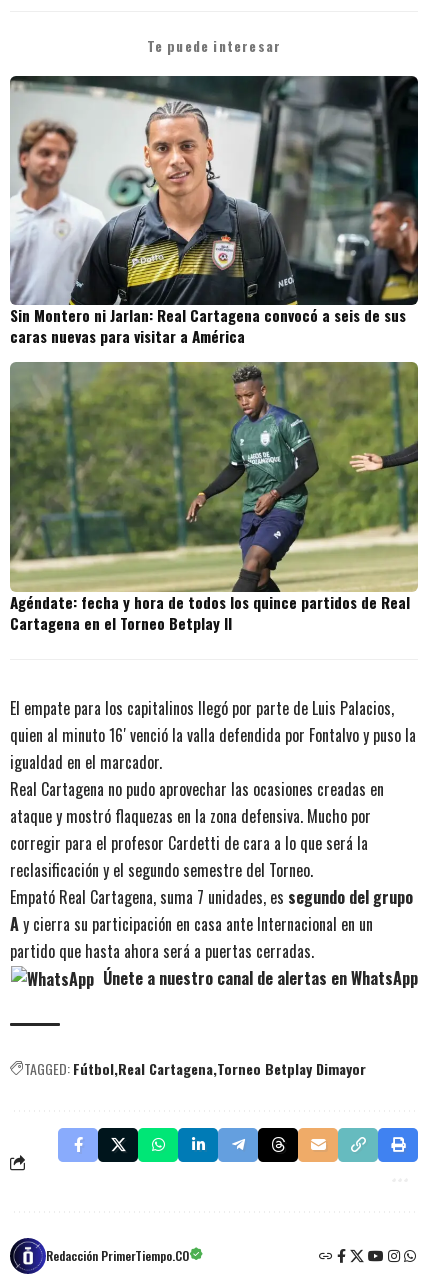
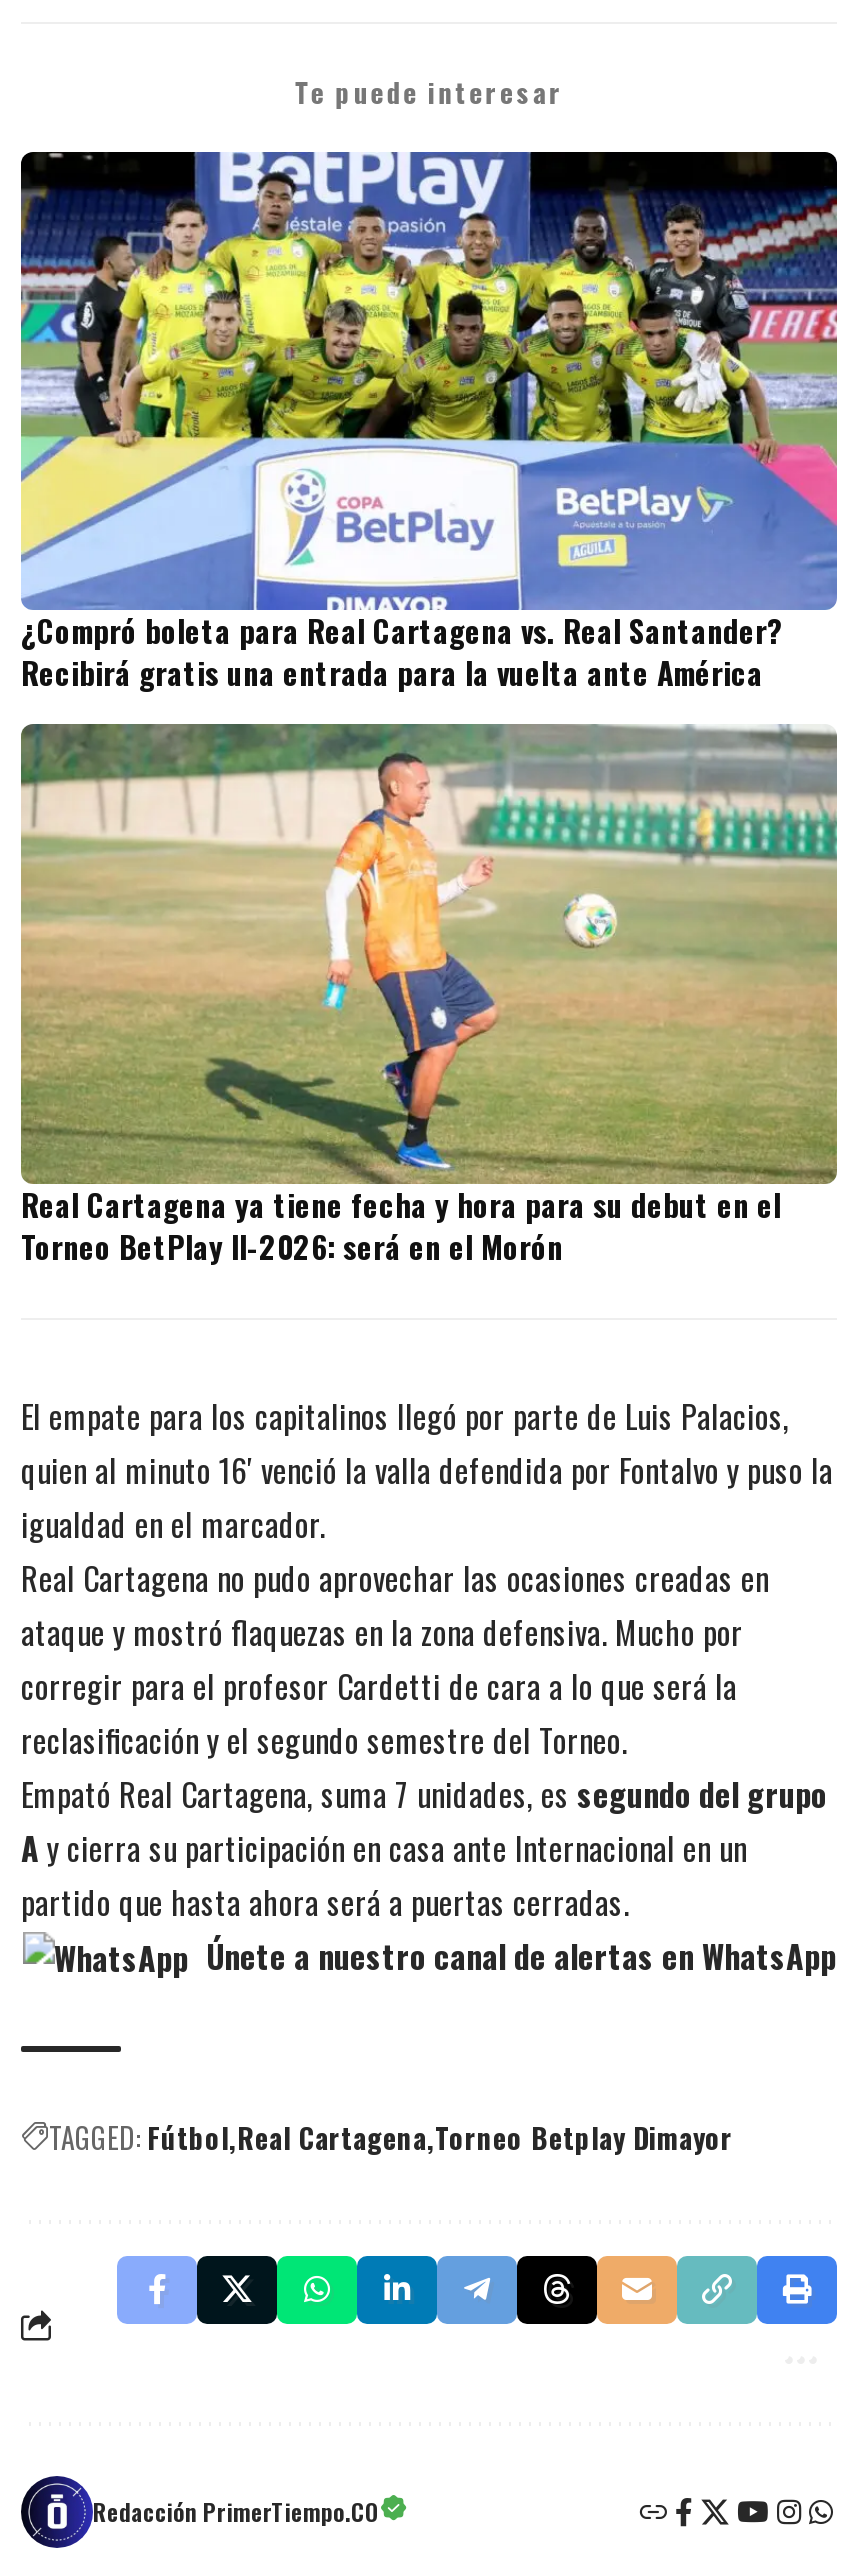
[9,75,419,347] [image] | Sin Montero ni Jarlan: Real Cartagena convocó a seis de sus | caras nuevas para visitar a América -> [19,150,839,694] [image] | ¿Compró boleta para Real Cartagena vs. Real Santander? | Recibirá gratis una entrada para la vuelta ante América
[9,361,419,633] [image] | Agéndate: fecha y hora de todos los quince partidos de Real | Cartagena en el Torneo Betplay II -> [19,724,839,1267] [image] | Real Cartagena ya tiene fecha y hora para su debut en el | Torneo BetPlay II-2026: será en el Morón

